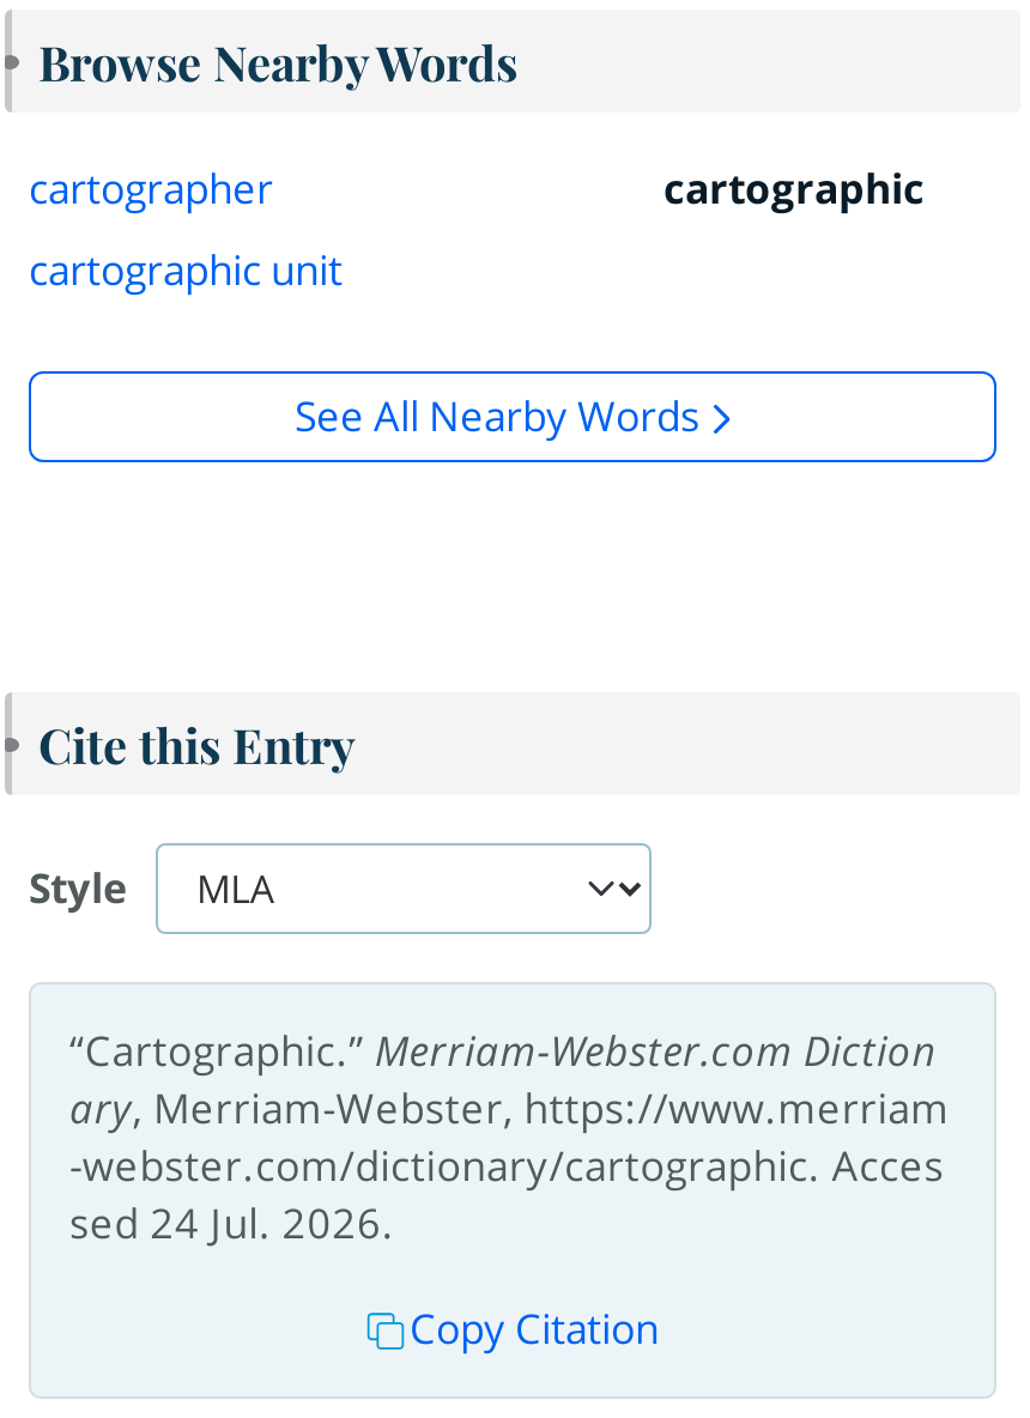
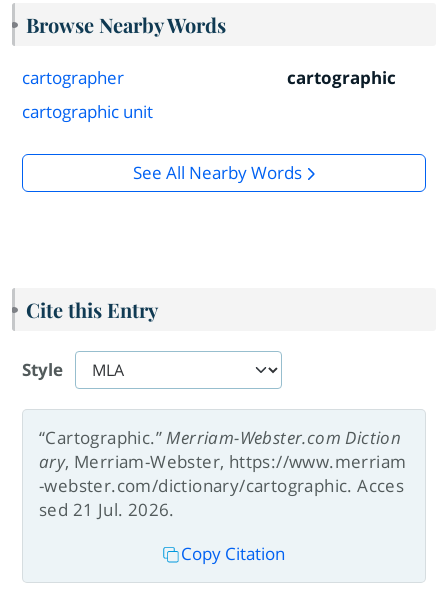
[69,1195,395,1250] sed 24 Jul. 2026. -> [39,498,175,521] sed 21 Jul. 2026.

